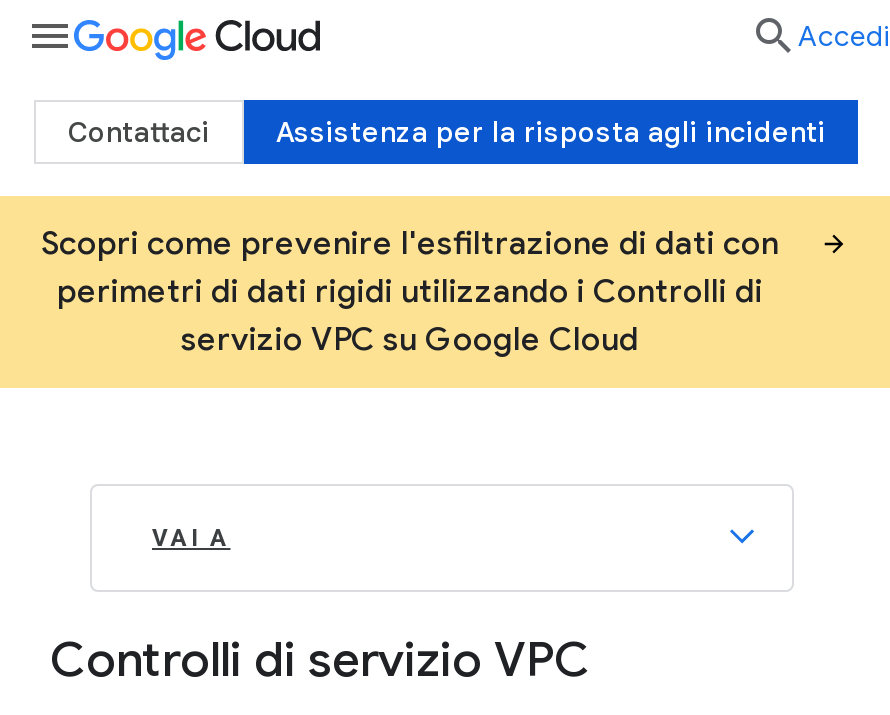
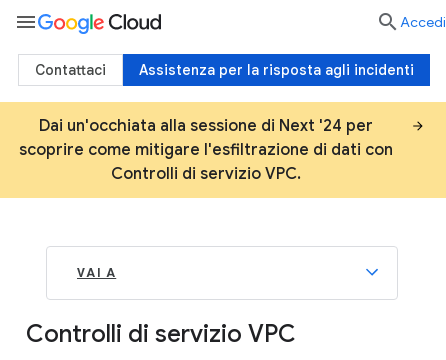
[41,224,779,360] Scopri come prevenire l'esfiltrazione di dati con | perimetri di dati rigidi utilizzando i Controlli di | servizio VPC su Google Cloud -> [19,116,393,184] Dai un'occhiata alla sessione di Next '24 per | scoprire come mitigare l'esfiltrazione di dati con | Controlli di servizio VPC.

